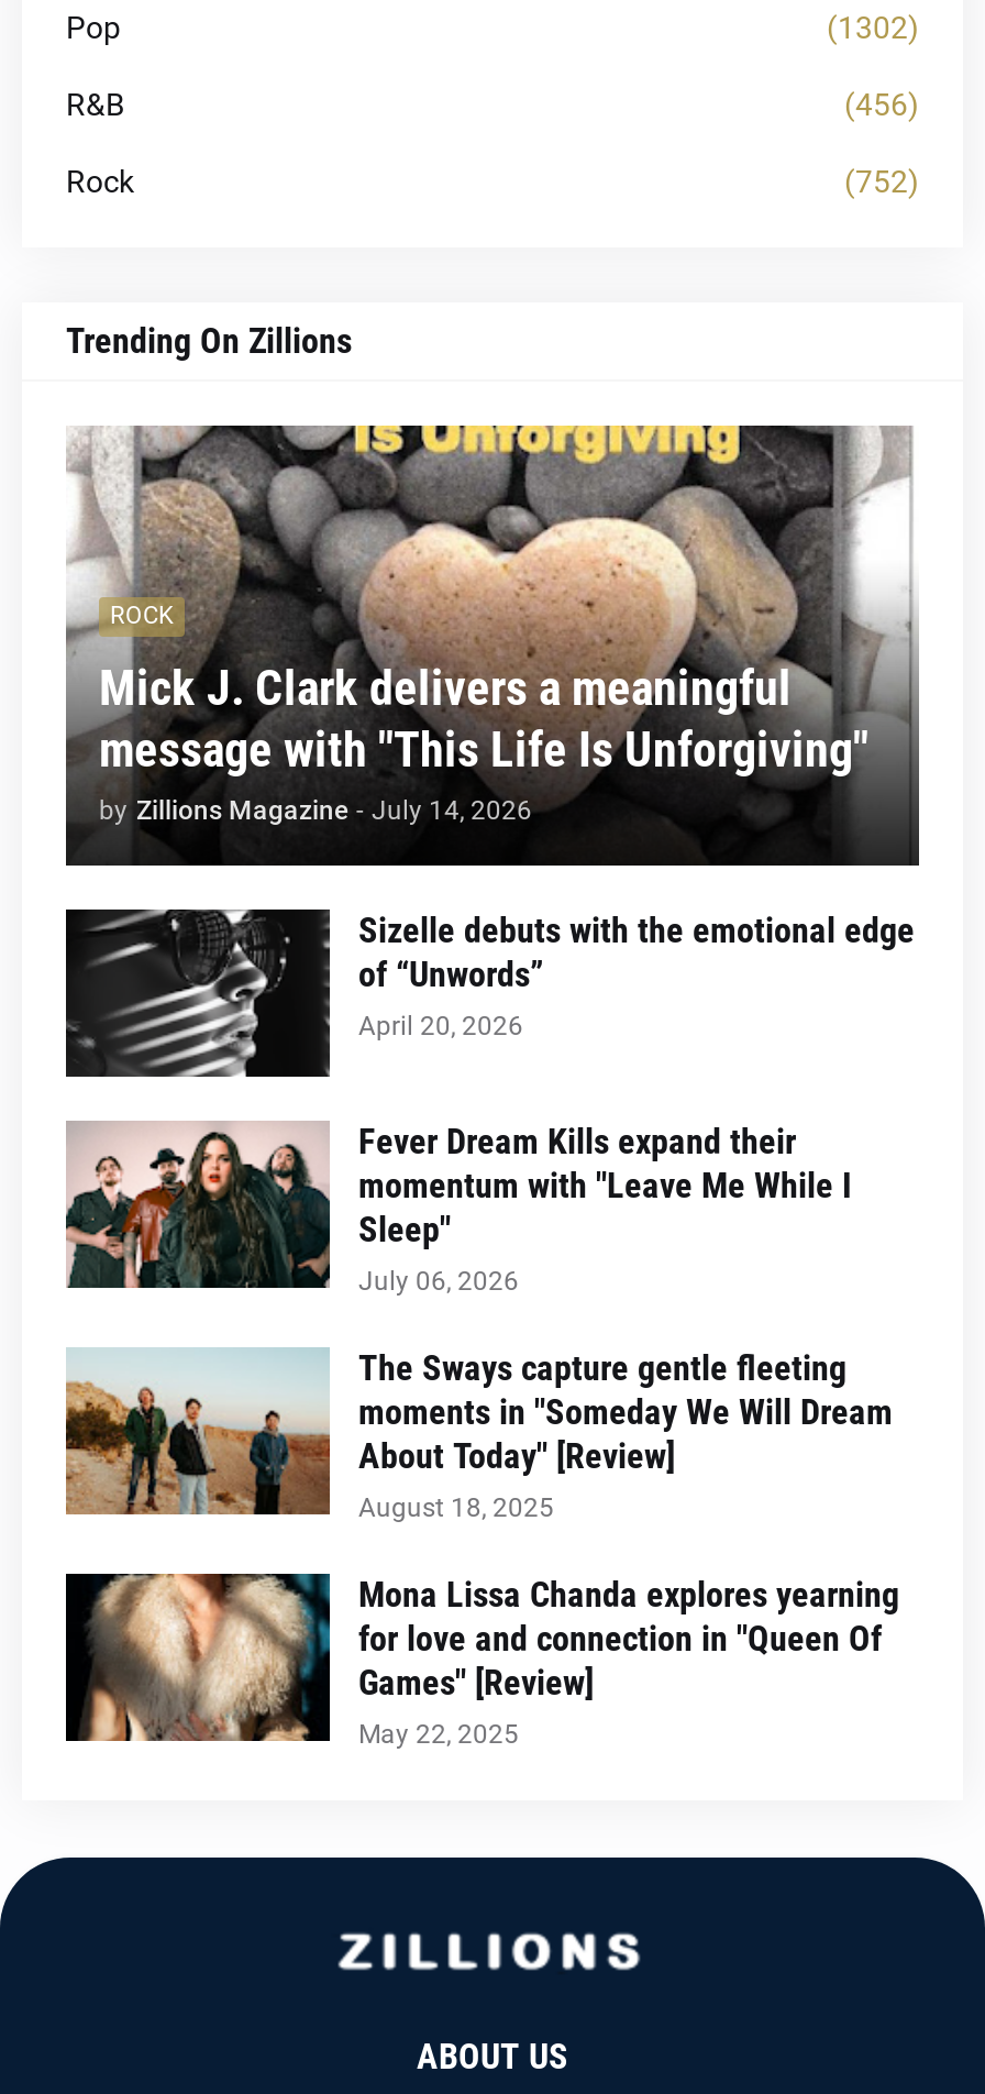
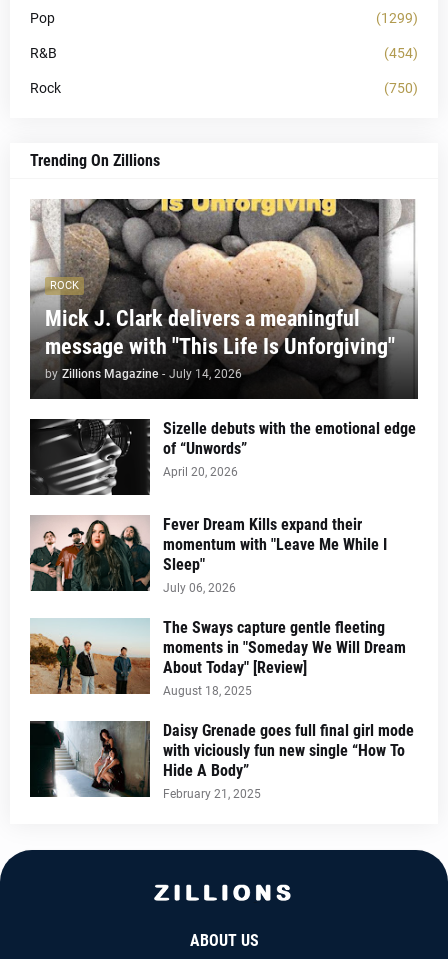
[827,10,919,45] (1302) -> [376,10,418,26] (1299)
[844,87,919,122] (456) -> [384,45,418,61] (454)
[844,164,919,199] (752) -> [384,80,418,96] (750)
[79,1572,899,1750] [image] | Mona Lissa Chanda explores yearning | for love and connection in "Queen Of | Games" [Review] | May 22, 2025 -> [33,720,414,801] [image] | Daisy Grenade goes full final girl mode | with viciously fun new single “How To | Hide A Body” | February 21, 2025

